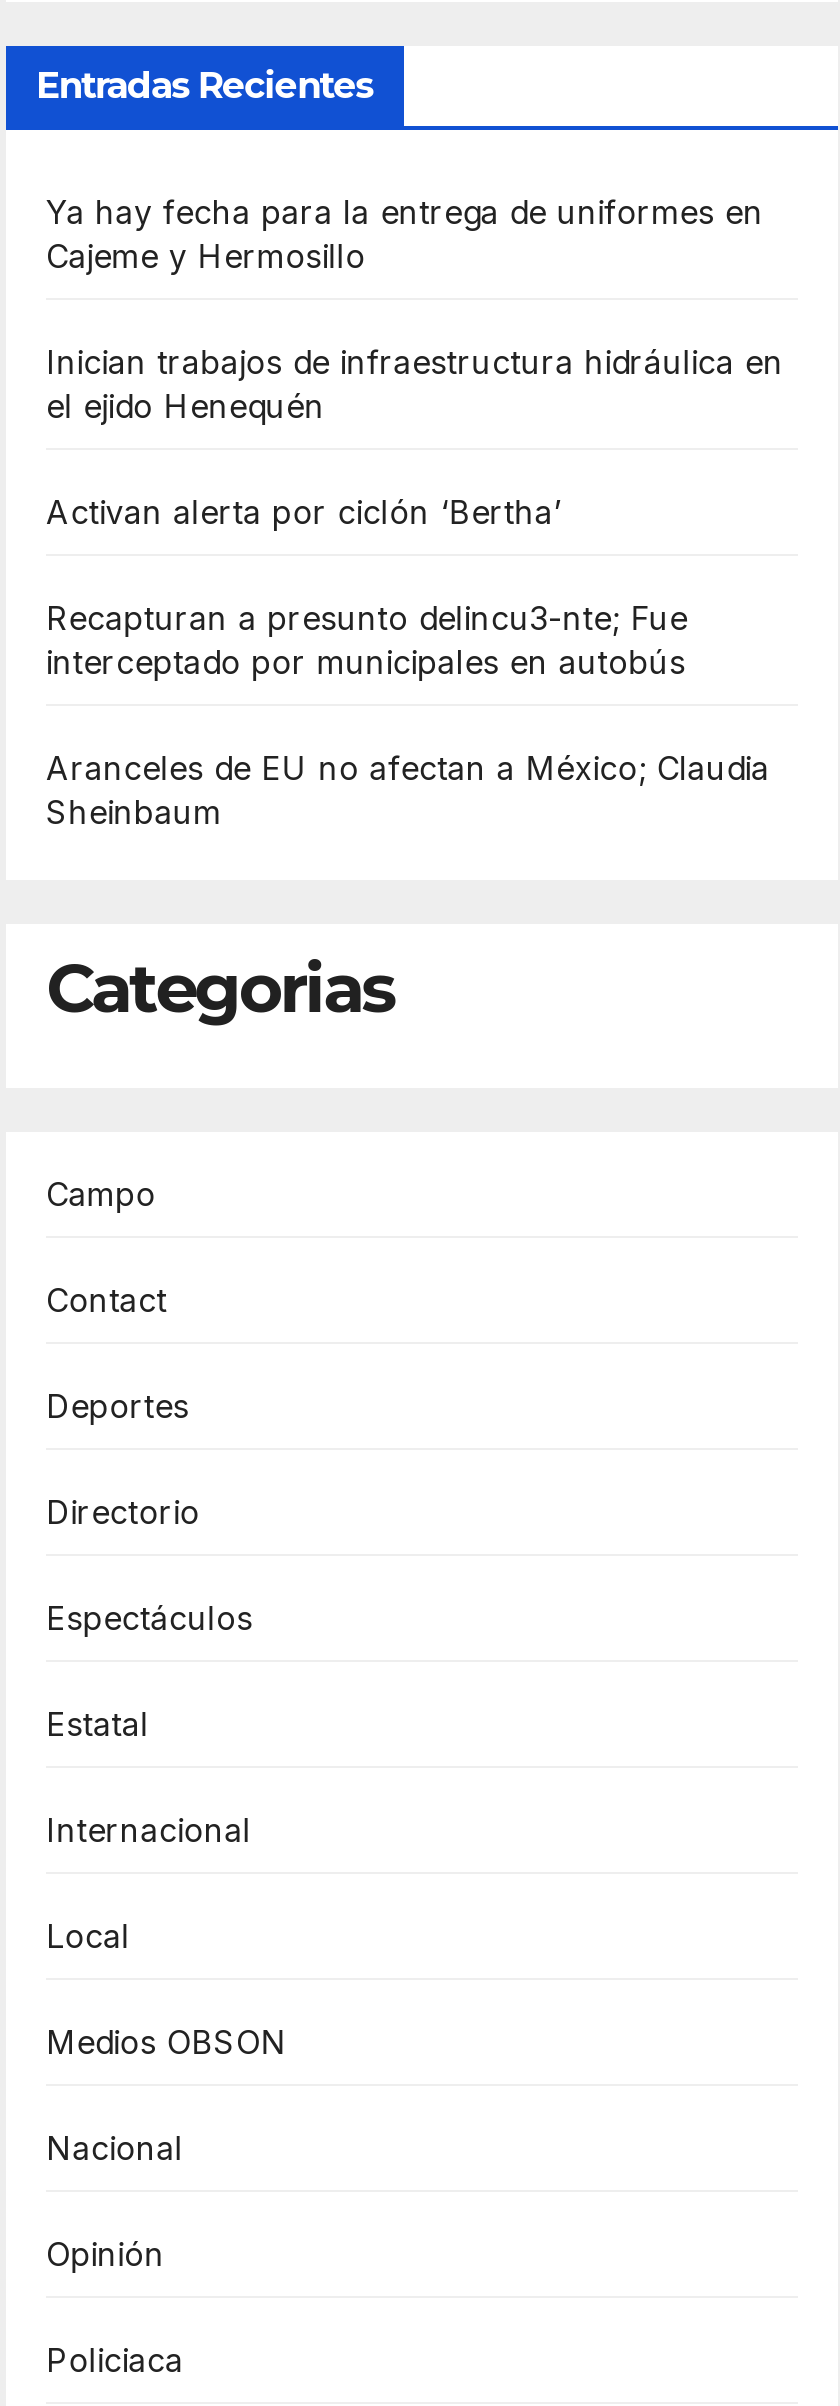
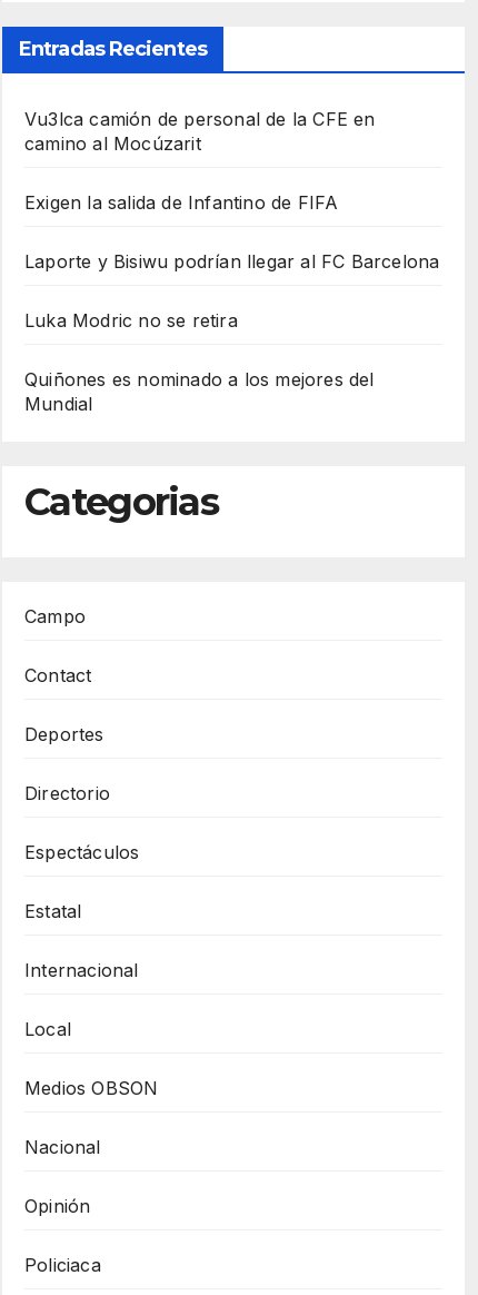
[46,192,764,276] Ya hay fecha para la entrega de uniformes en | Cajeme y Hermosillo -> [24,108,375,155] Vu3lca camión de personal de la CFE en | camino al Mocúzarit
[46,342,784,426] Inician trabajos de infraestructura hidráulica en | el ejido Henequén -> [24,191,338,213] Exigen la salida de Infantino de FIFA
[46,492,562,532] Activan alerta por ciclón ‘Bertha’ -> [24,250,440,272] Laporte y Bisiwu podrían llegar al FC Barcelona
[46,598,688,682] Recapturan a presunto delincu3-nte; Fue | interceptado por municipales en autobús -> [24,309,238,331] Luka Modric no se retira
[46,748,770,832] Aranceles de EU no afectan a México; Claudia | Sheinbaum -> [24,368,374,415] Quiñones es nominado a los mejores del | Mundial

